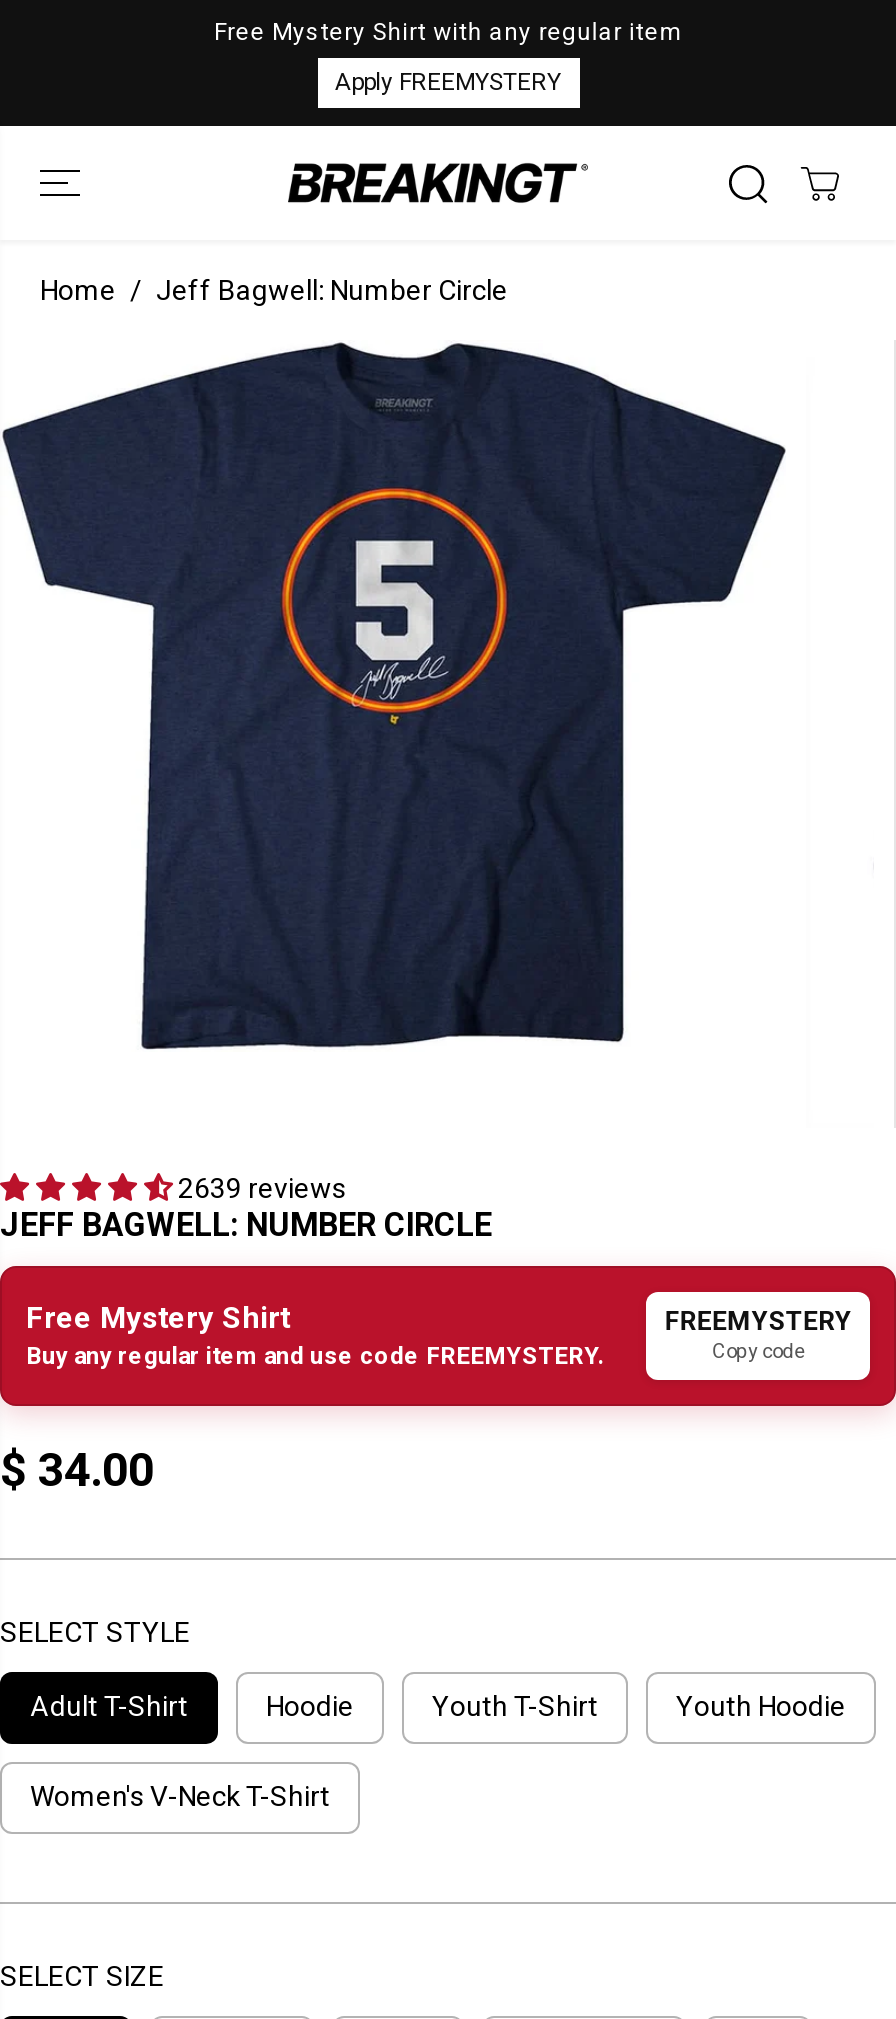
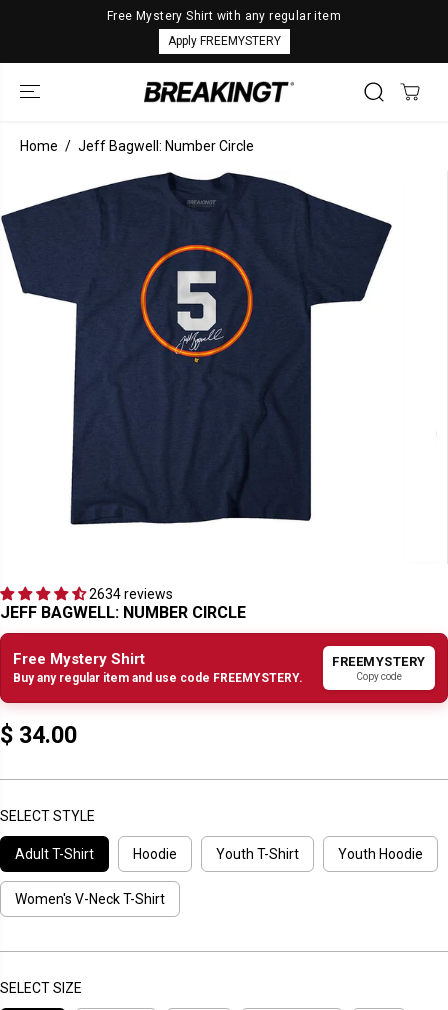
[178,1171,346,1203] 2639 reviews -> [89,586,173,602] 2634 reviews

